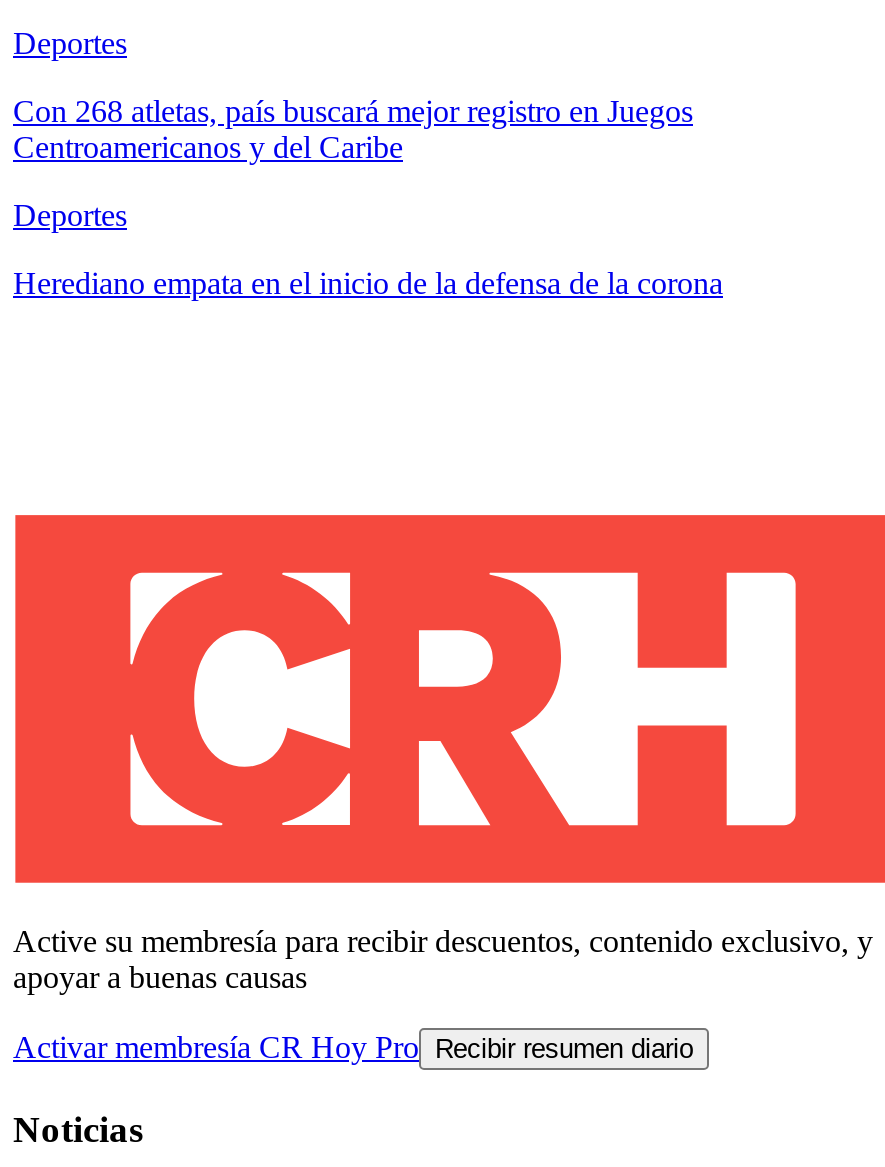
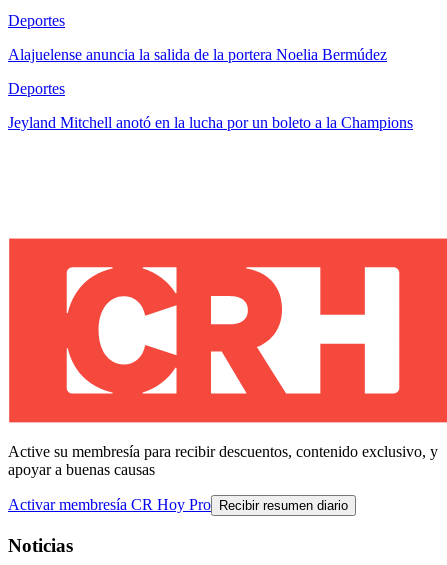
[13,94,693,164] Con 268 atletas, país buscará mejor registro en Juegos | Centroamericanos y del Caribe -> [8,46,387,63] Alajuelense anuncia la salida de la portera Noelia Bermúdez
[13,266,723,300] Herediano empata en el inicio de la defensa de la corona -> [8,114,413,131] Jeyland Mitchell anotó en la lucha por un boleto a la Champions

